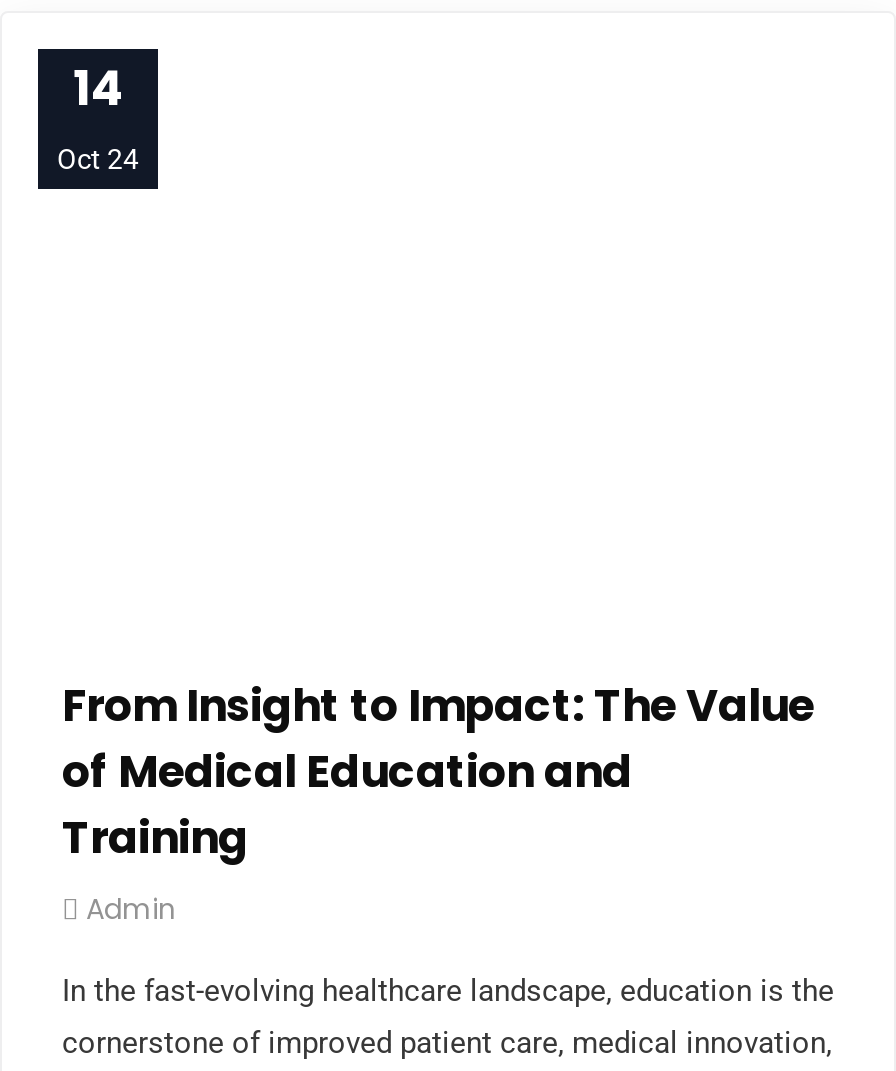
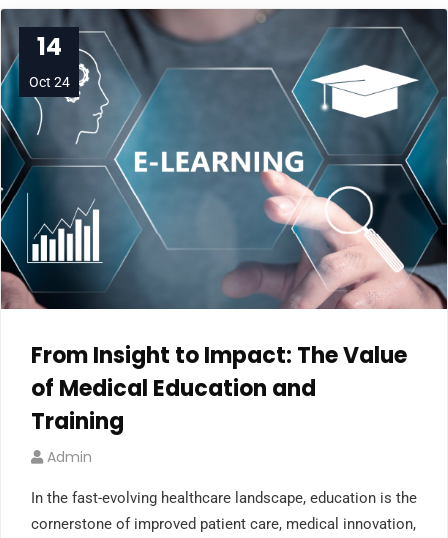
none -> [3,8,445,310] [image]

